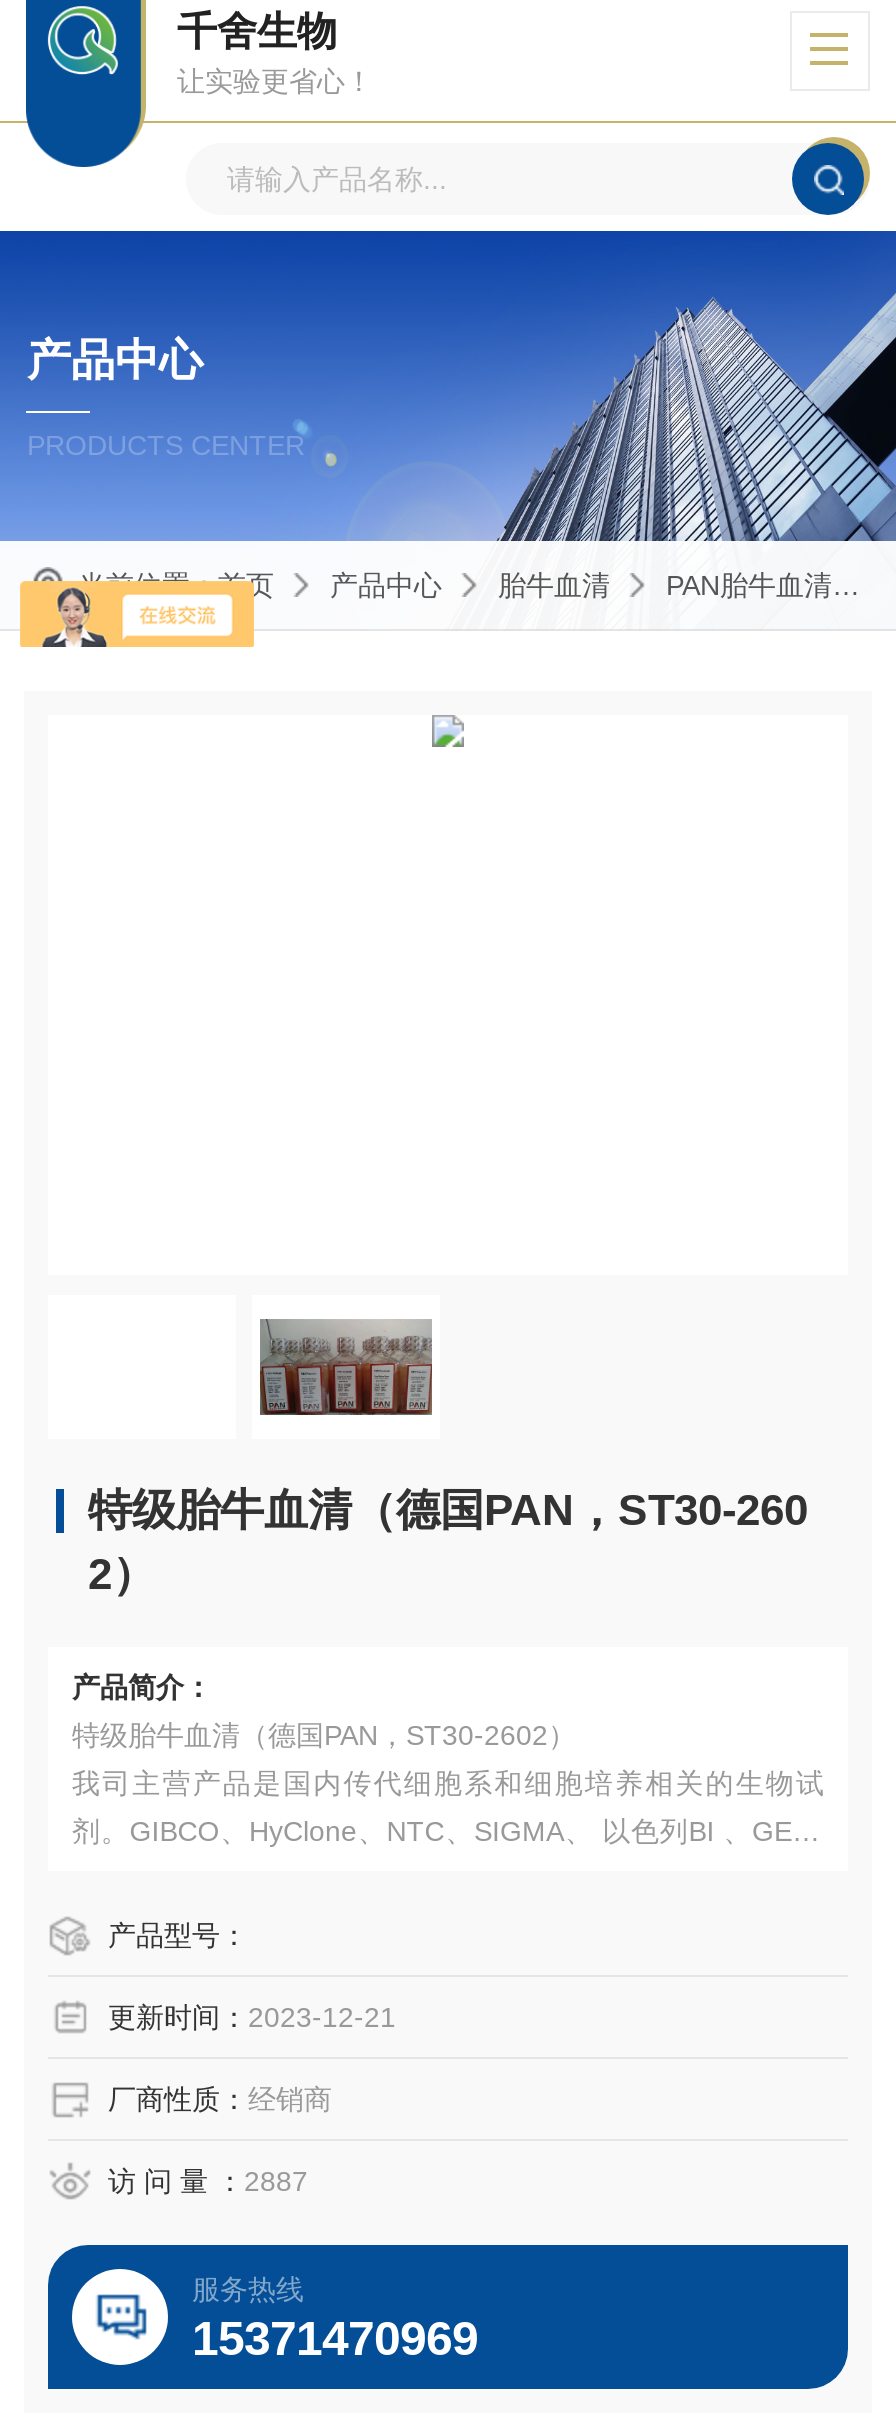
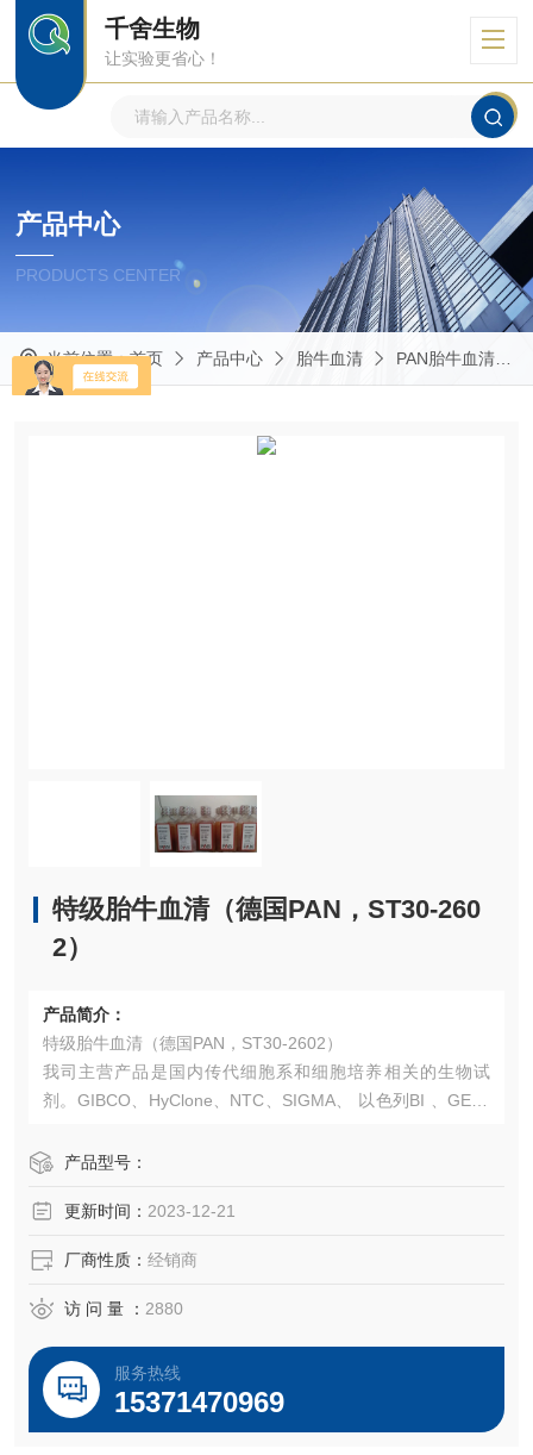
[108,2165,308,2197] 访 问 量 ：2887 -> [64,1299,183,1318] 访 问 量 ：2880

